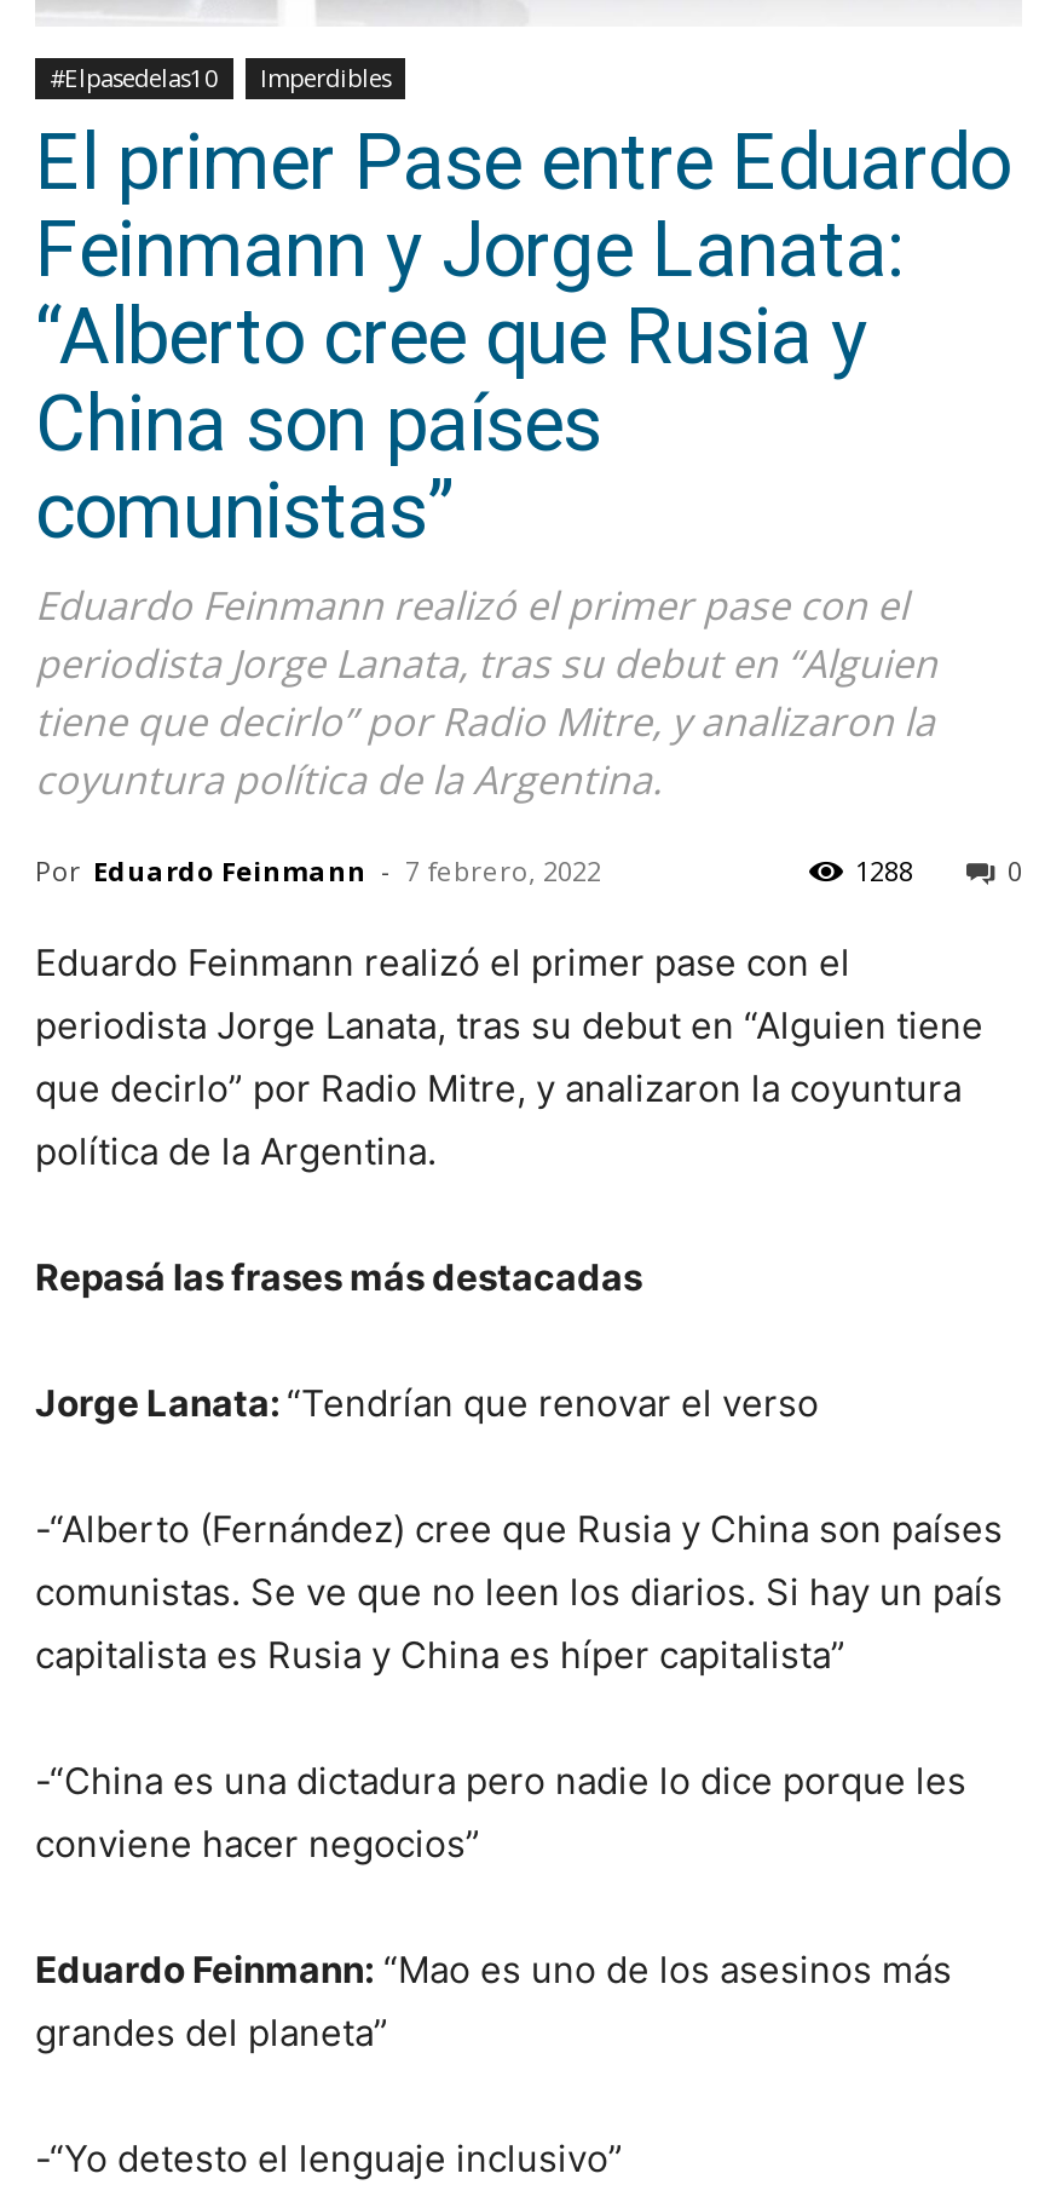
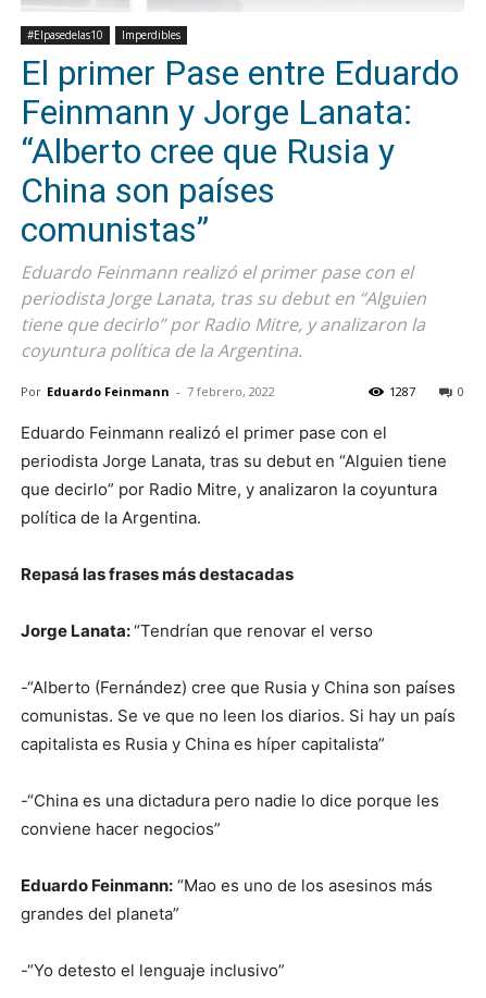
[855,853,913,889] 1288 -> [389,383,415,400] 1287

